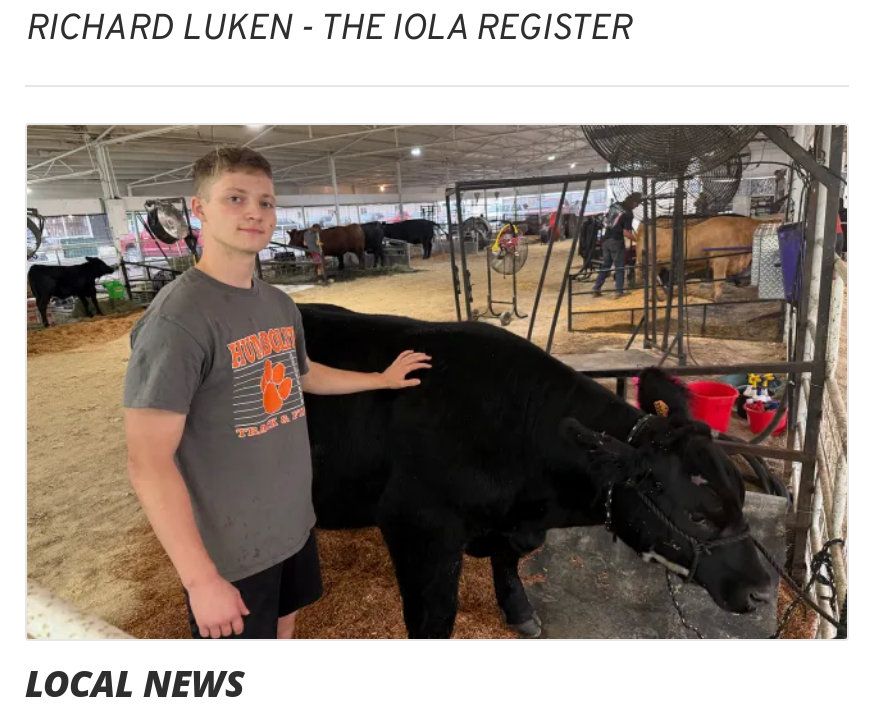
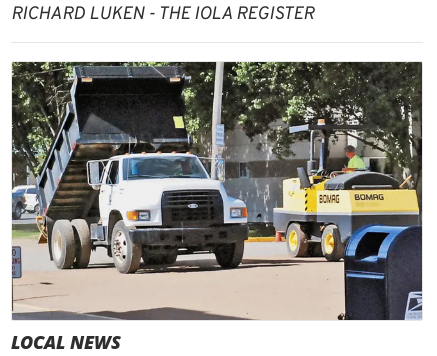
[25,124,849,642] [image] -> [11,61,423,321] [image]

